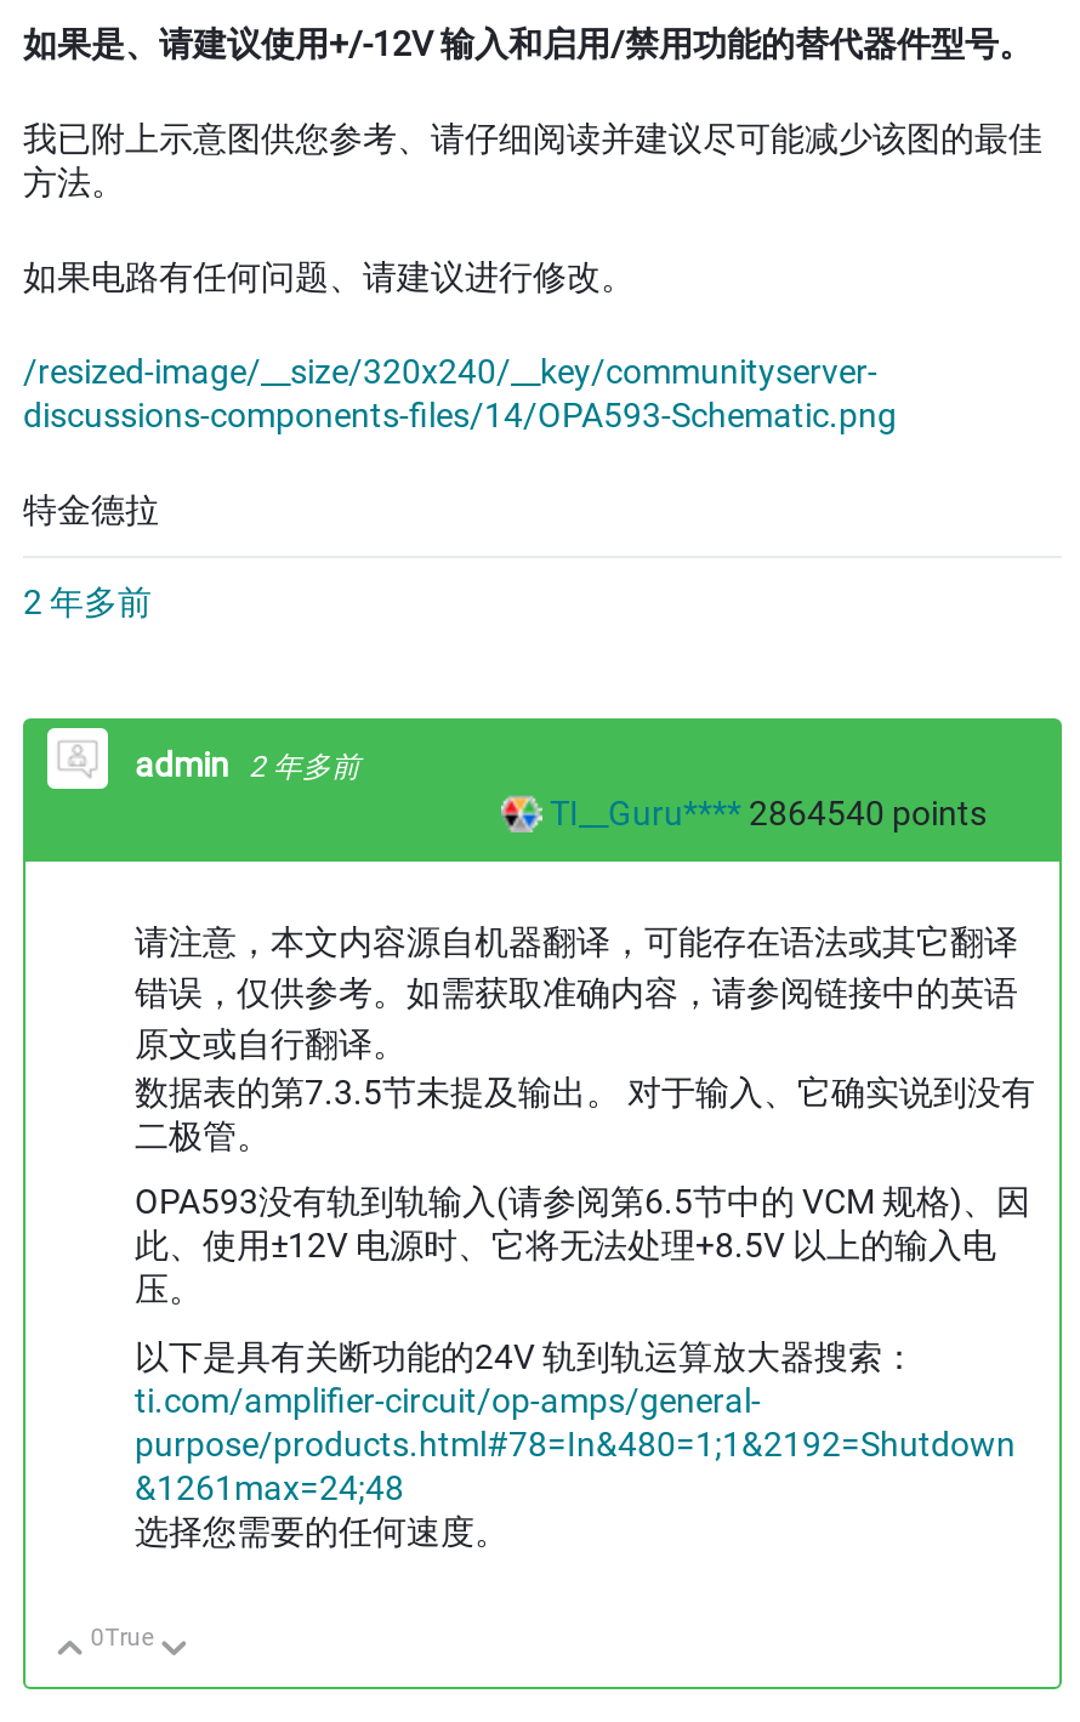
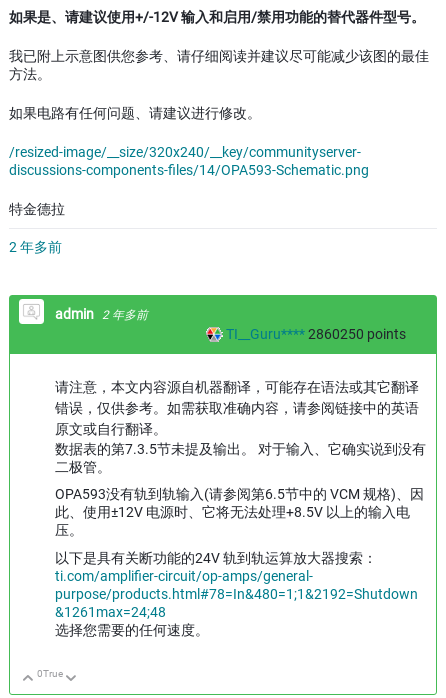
[550,794,987,833] TI__Guru**** 2864540 points -> [226,326,406,342] TI__Guru**** 2860250 points

